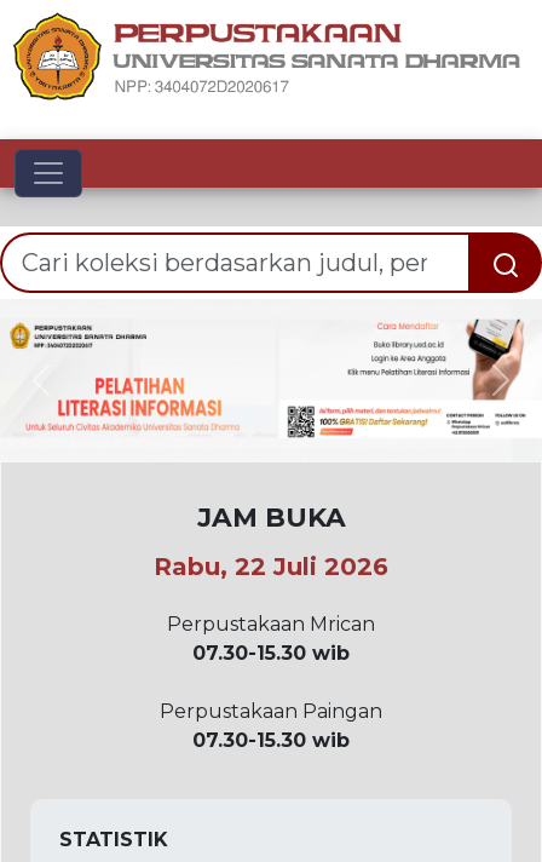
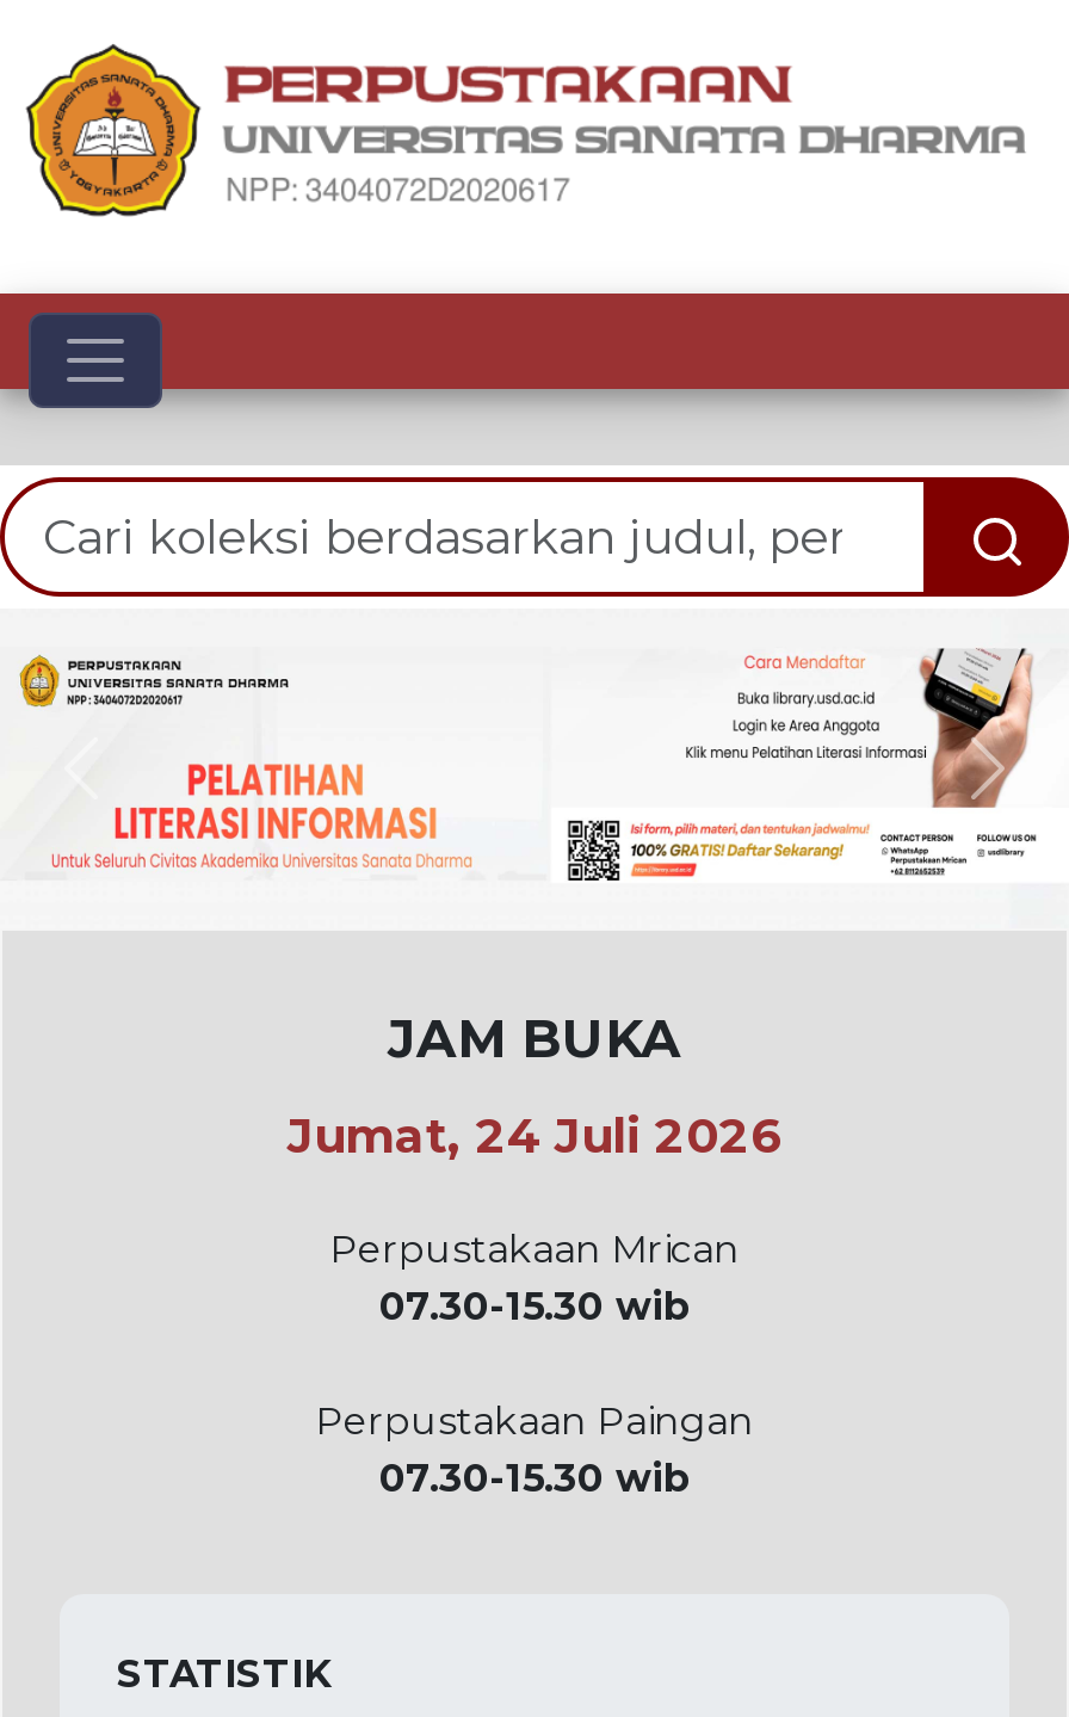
[154,552,388,581] Rabu, 22 Juli 2026 -> [288,1108,781,1165] Jumat, 24 Juli 2026

